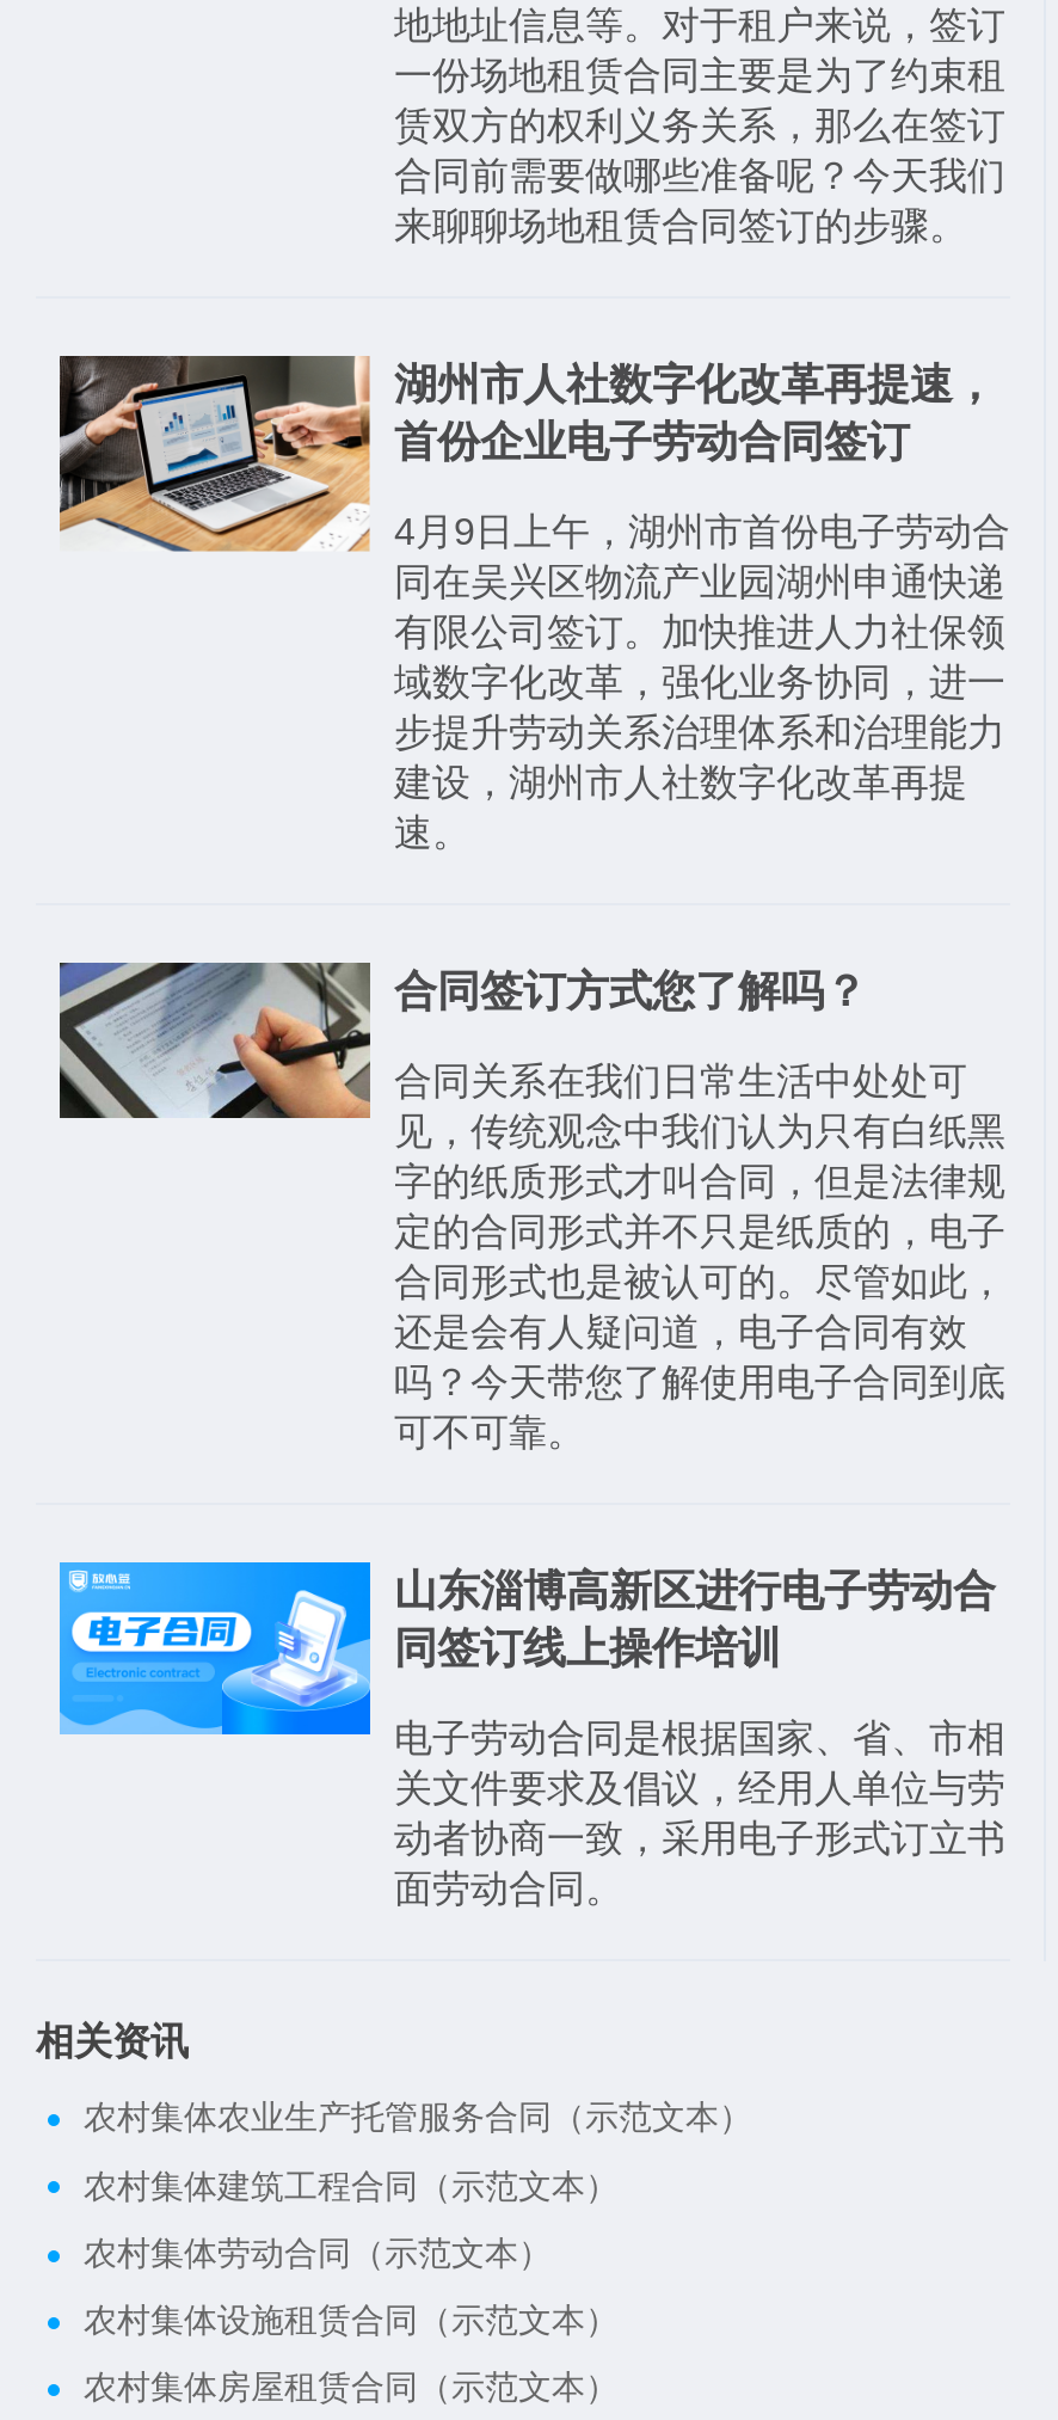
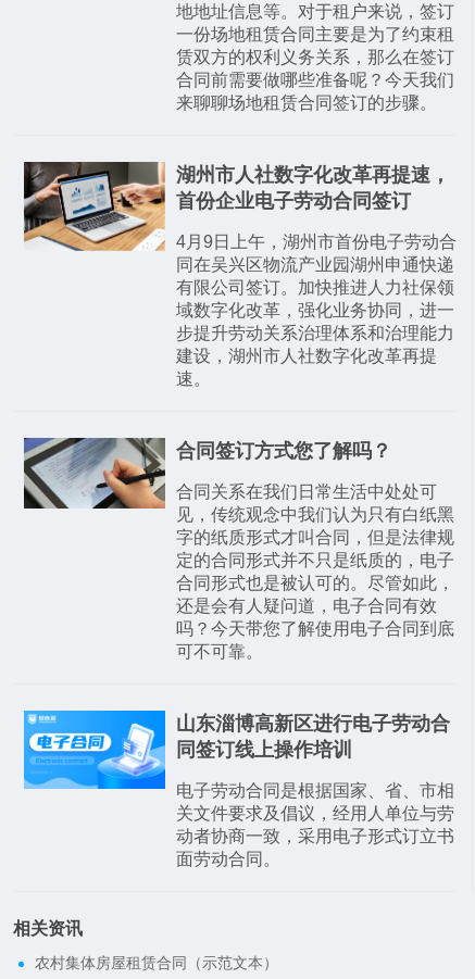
[84,2098,752,2339] 农村集体农业生产托管服务合同（示范文本） | 农村集体建筑工程合同（示范文本） | 农村集体劳动合同（示范文本） | 农村集体设施租赁合同（示范文本） -> none

